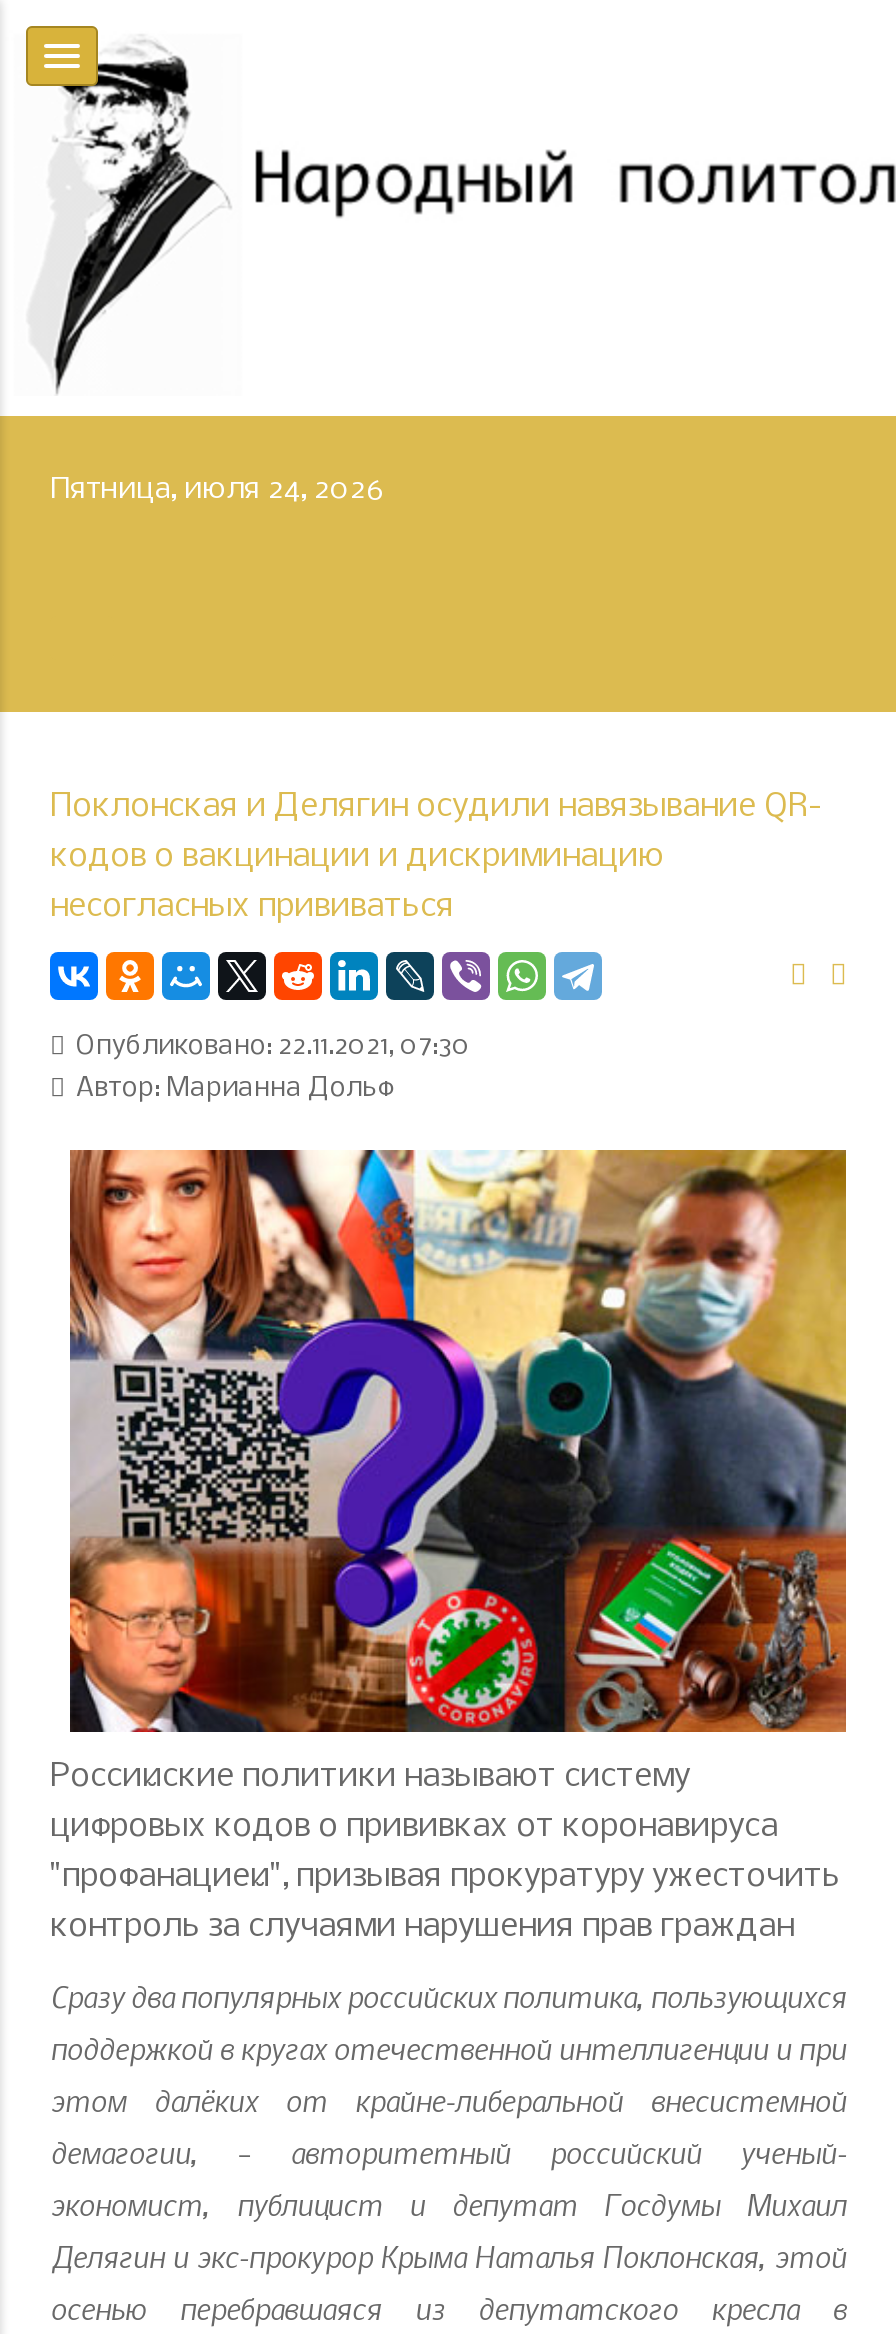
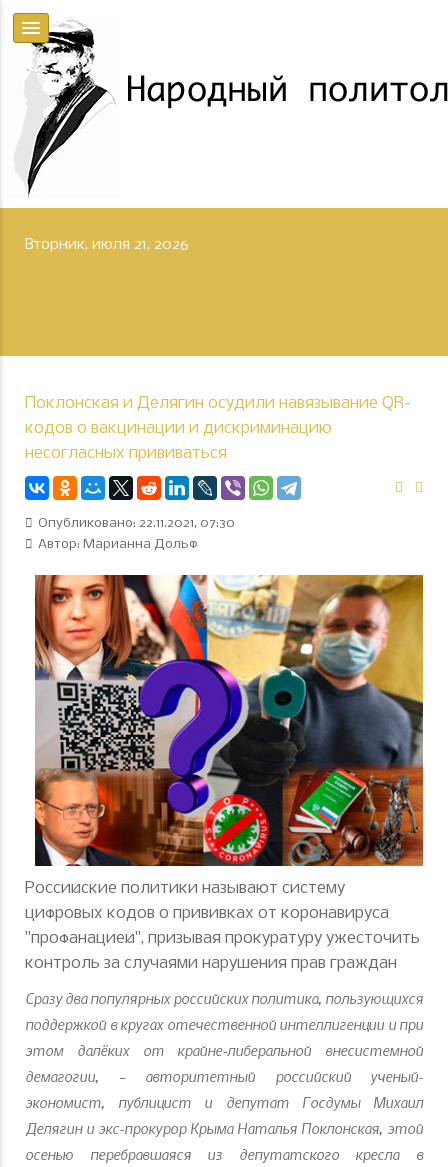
[50,474,384,506] Пятница, июля 24, 2026 -> [25,237,189,253] Вторник, июля 21, 2026

